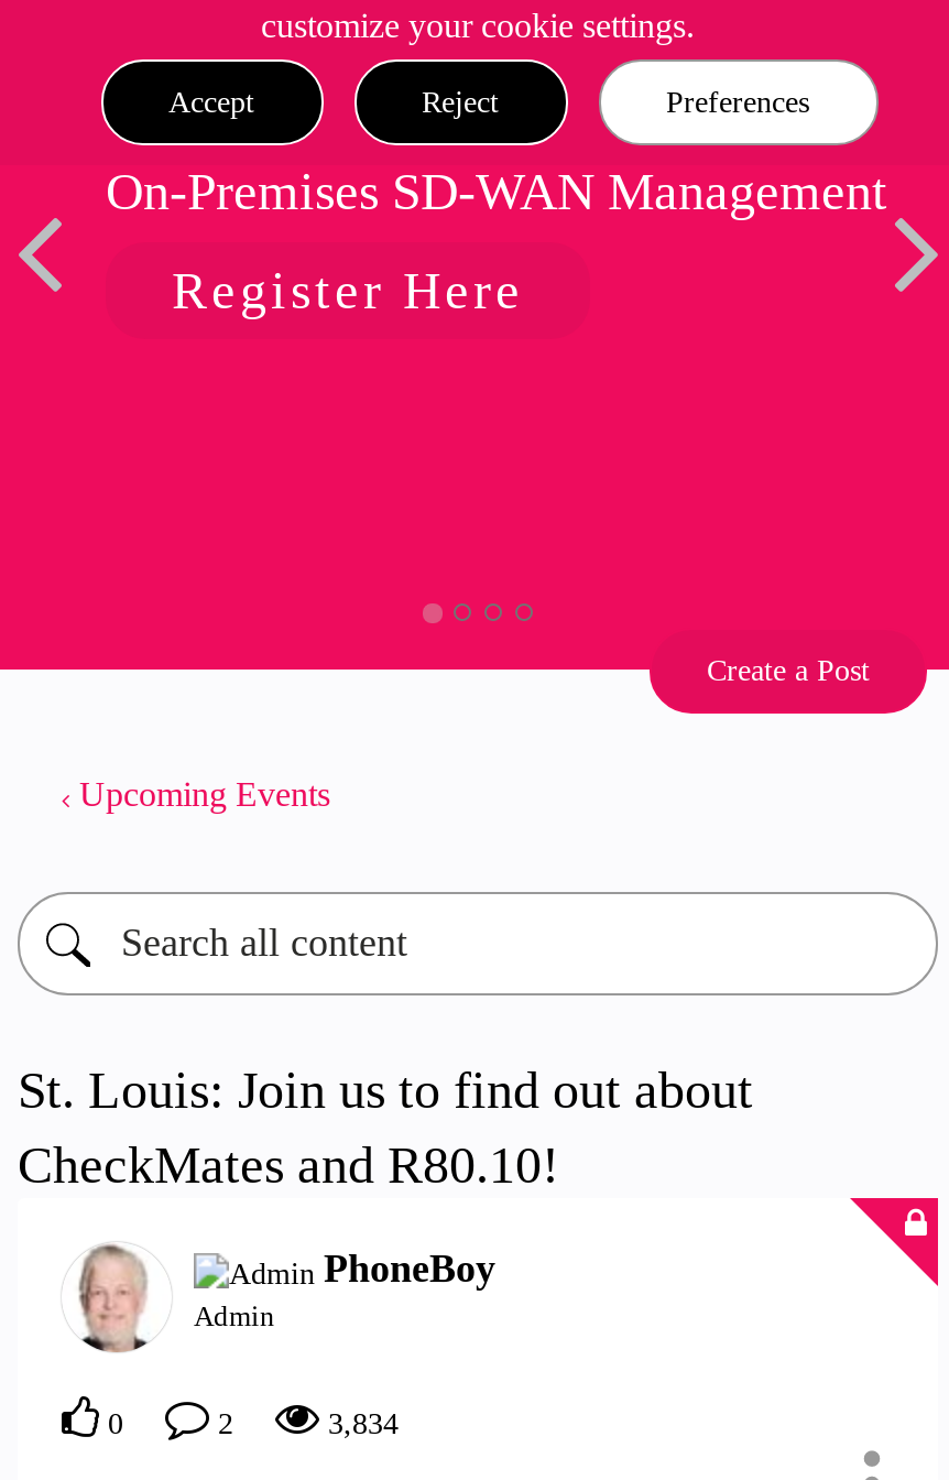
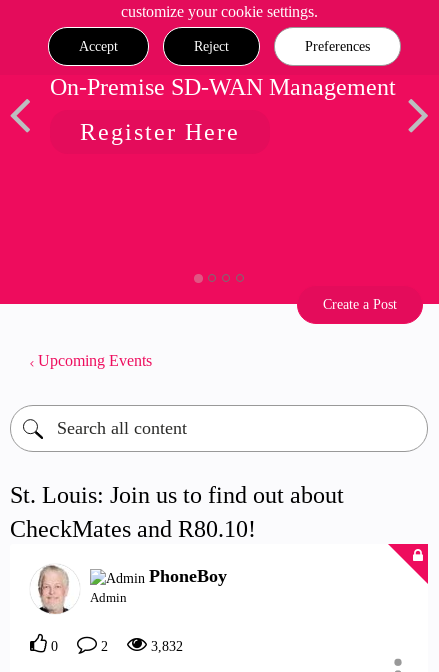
[106,163,887,220] On-Premises SD-WAN Management -> [50,74,396,100] On-Premise SD-WAN Management
[328,1407,399,1440] 3,834 -> [151,639,183,654] 3,832

